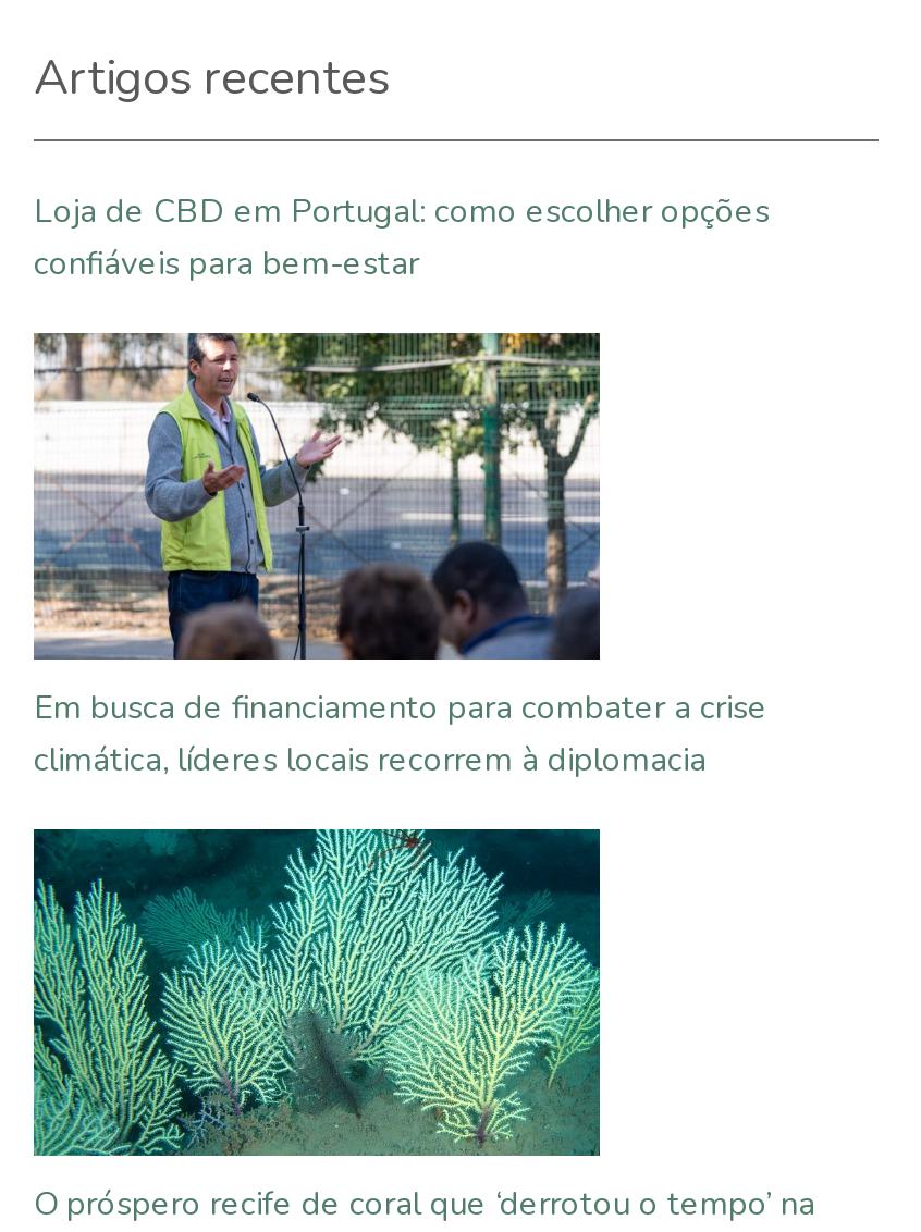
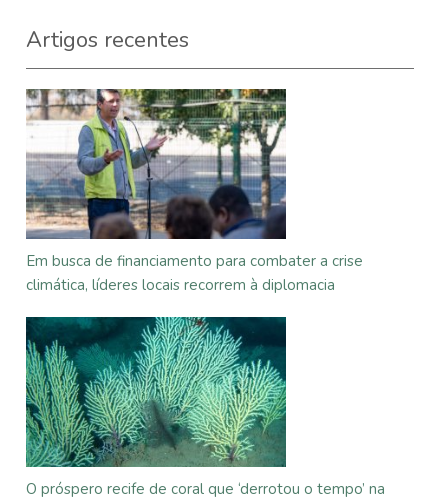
[34,189,770,285] Loja de CBD em Portugal: como escolher opções | confiáveis para bem-estar -> none

